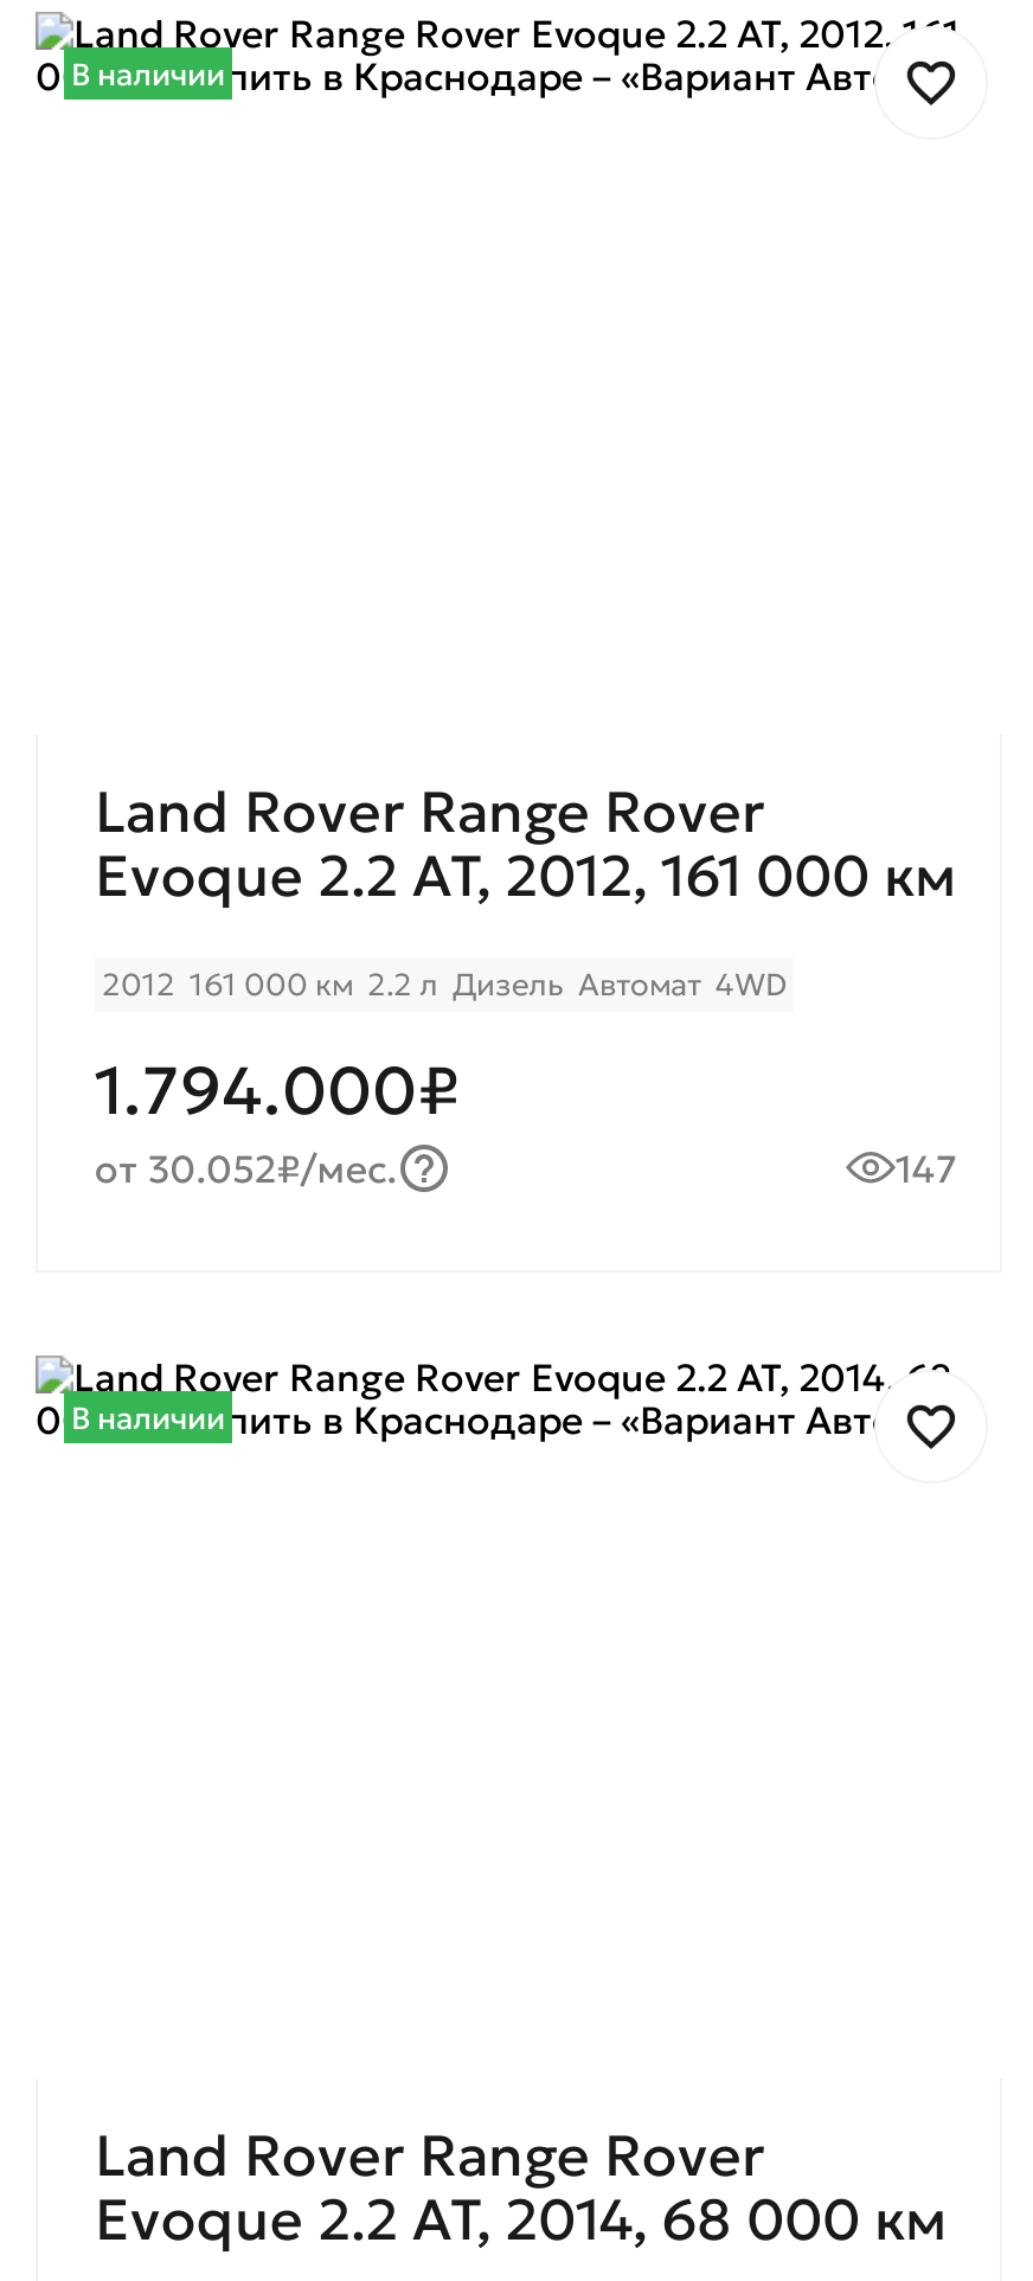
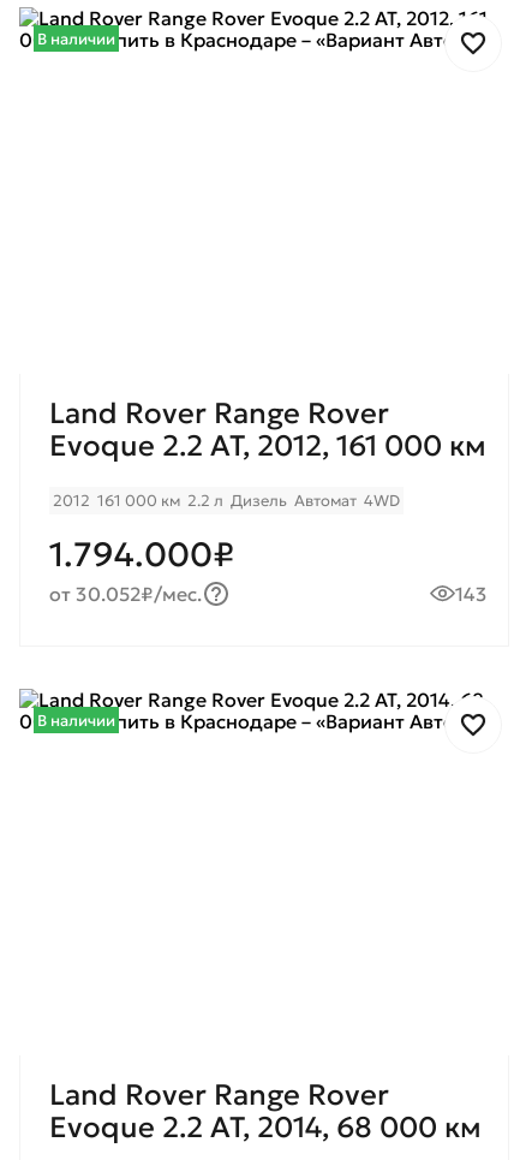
[896,1145,957,1192] 147 -> [455,582,486,606] 143

